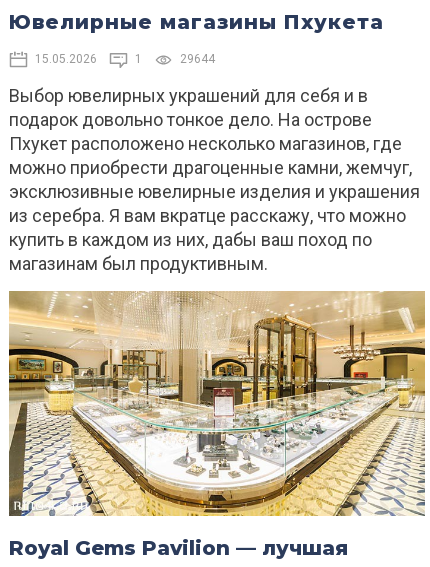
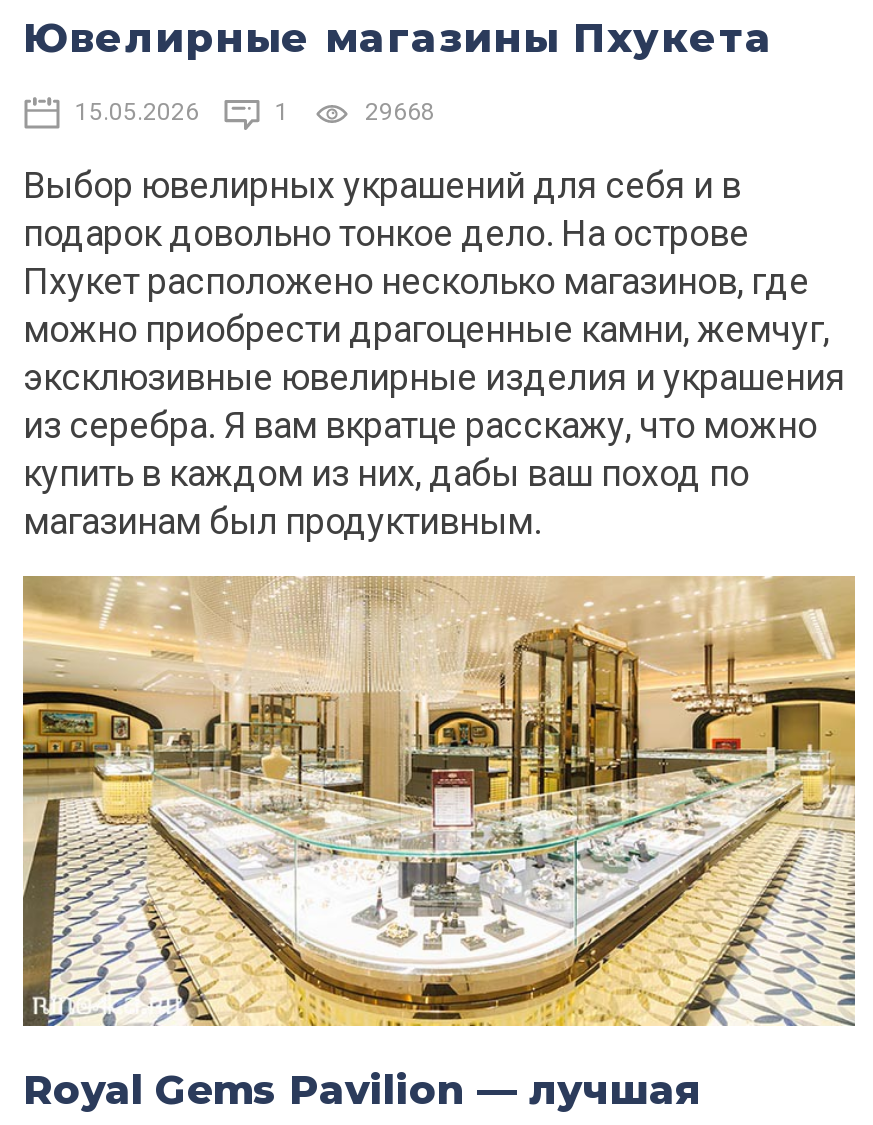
[180,52,215,66] 29644 -> [365,98,435,126] 29668

